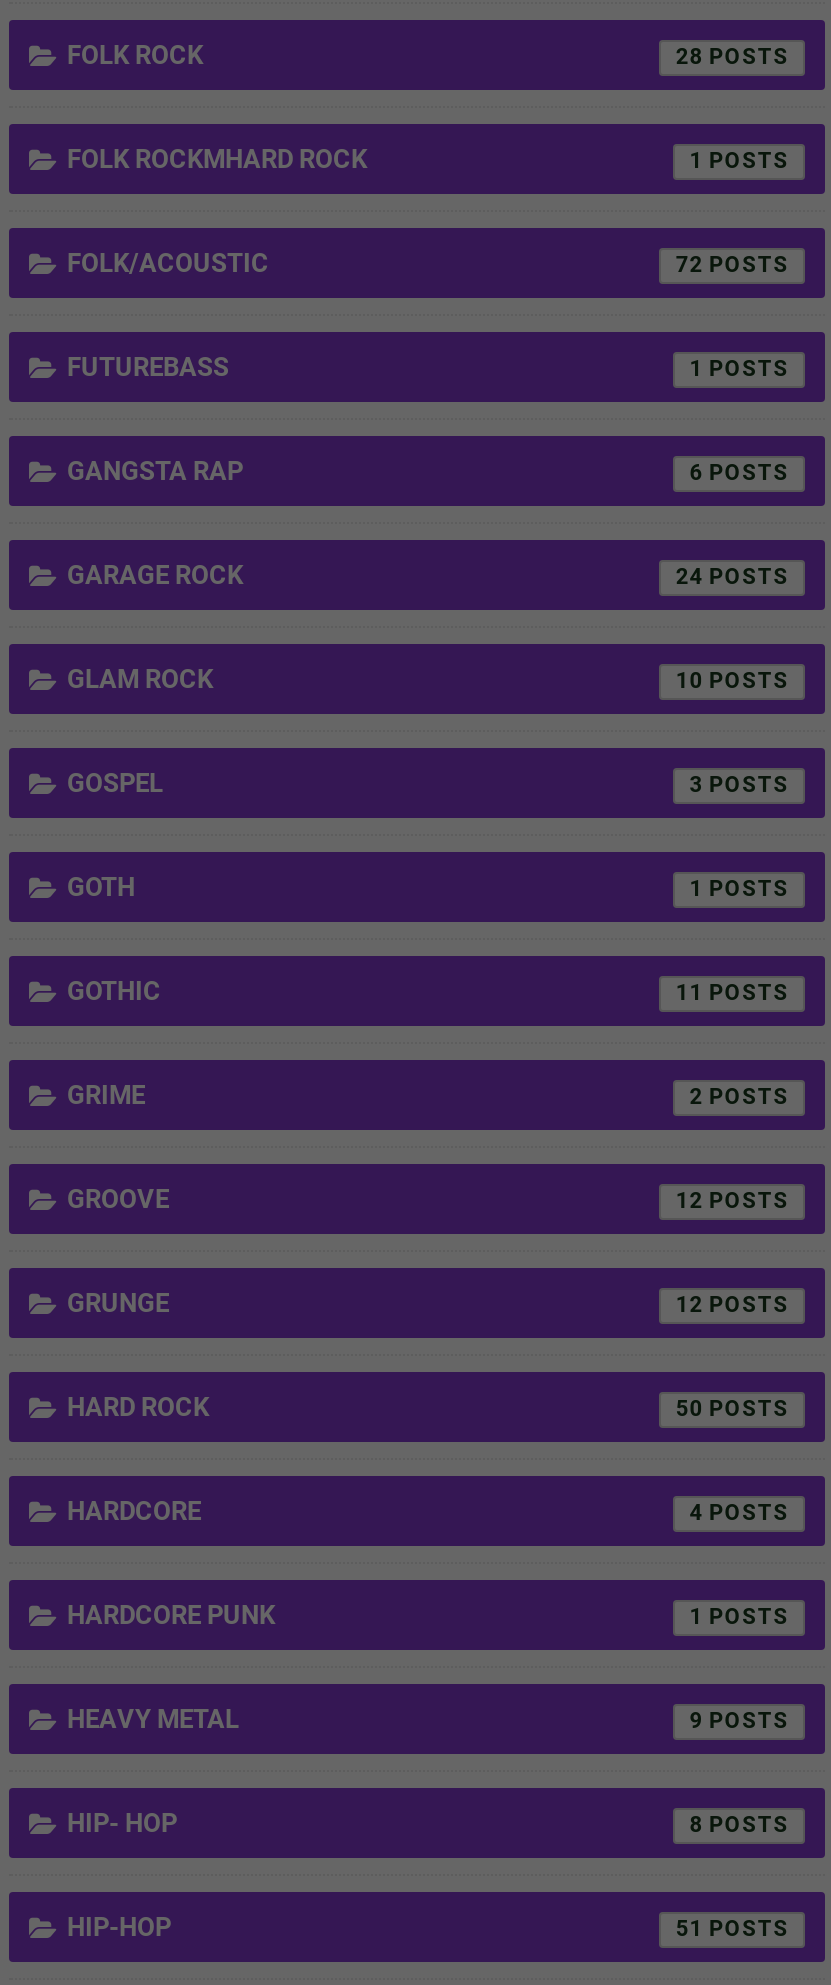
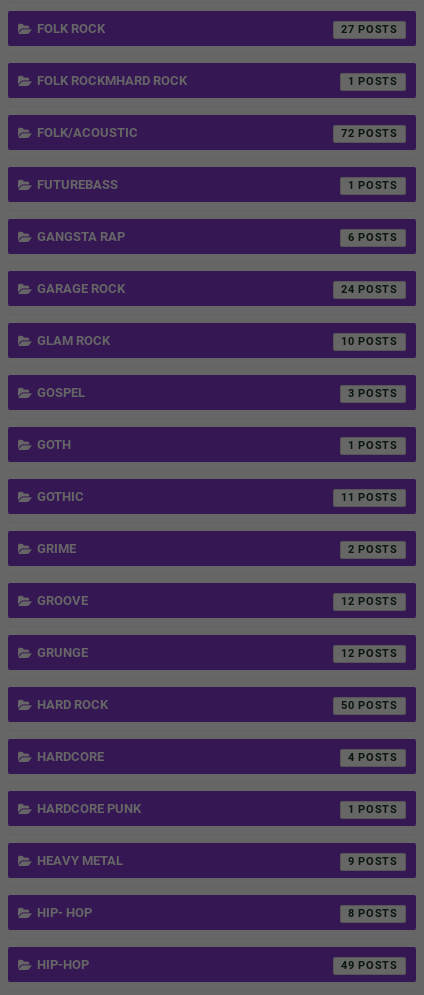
[676,44,703,70] 28 -> [341,23,355,36] 27
[676,1916,703,1942] 51 -> [341,959,355,972] 49

